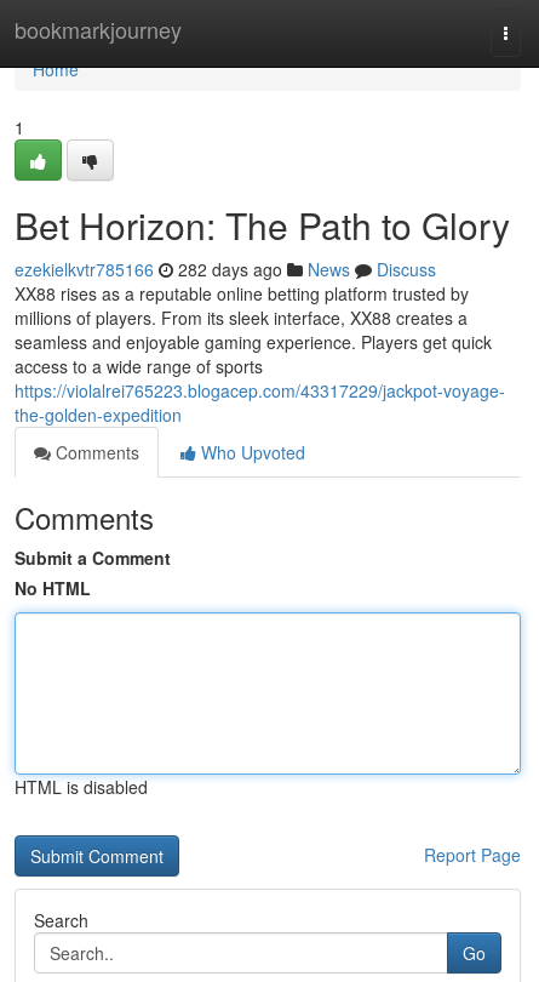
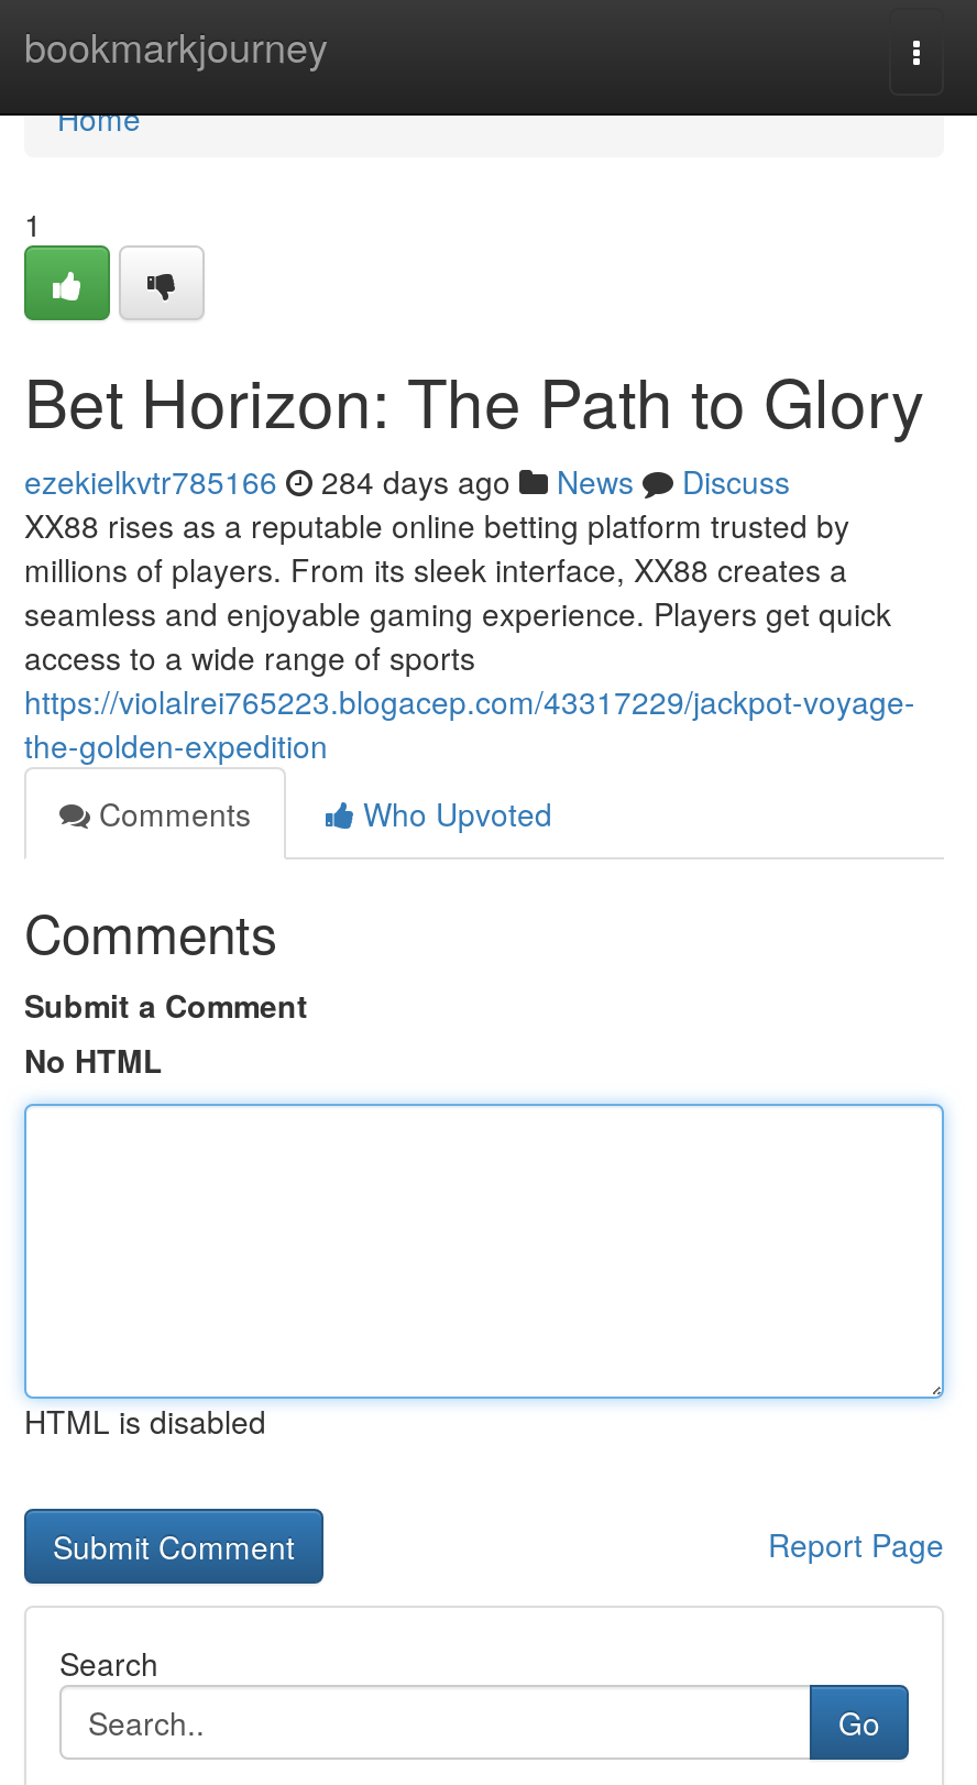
[15,257,436,281] ezekielkvtr785166 282 days ago News Discuss -> [24,459,790,503] ezekielkvtr785166 284 days ago News Discuss

